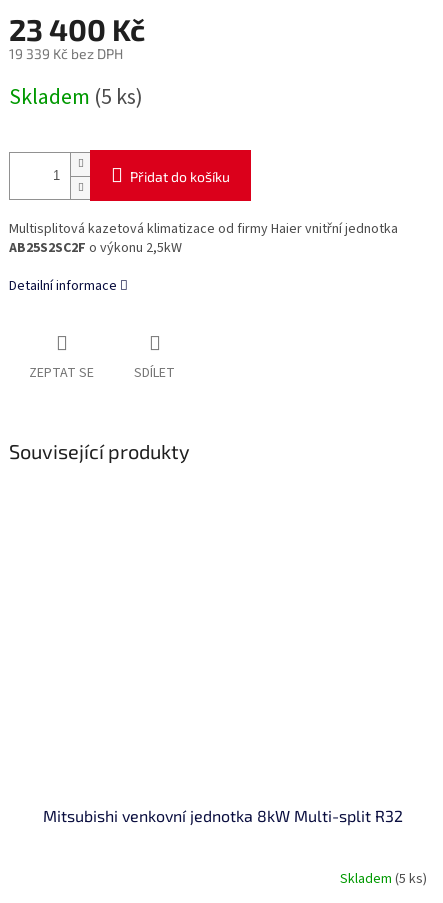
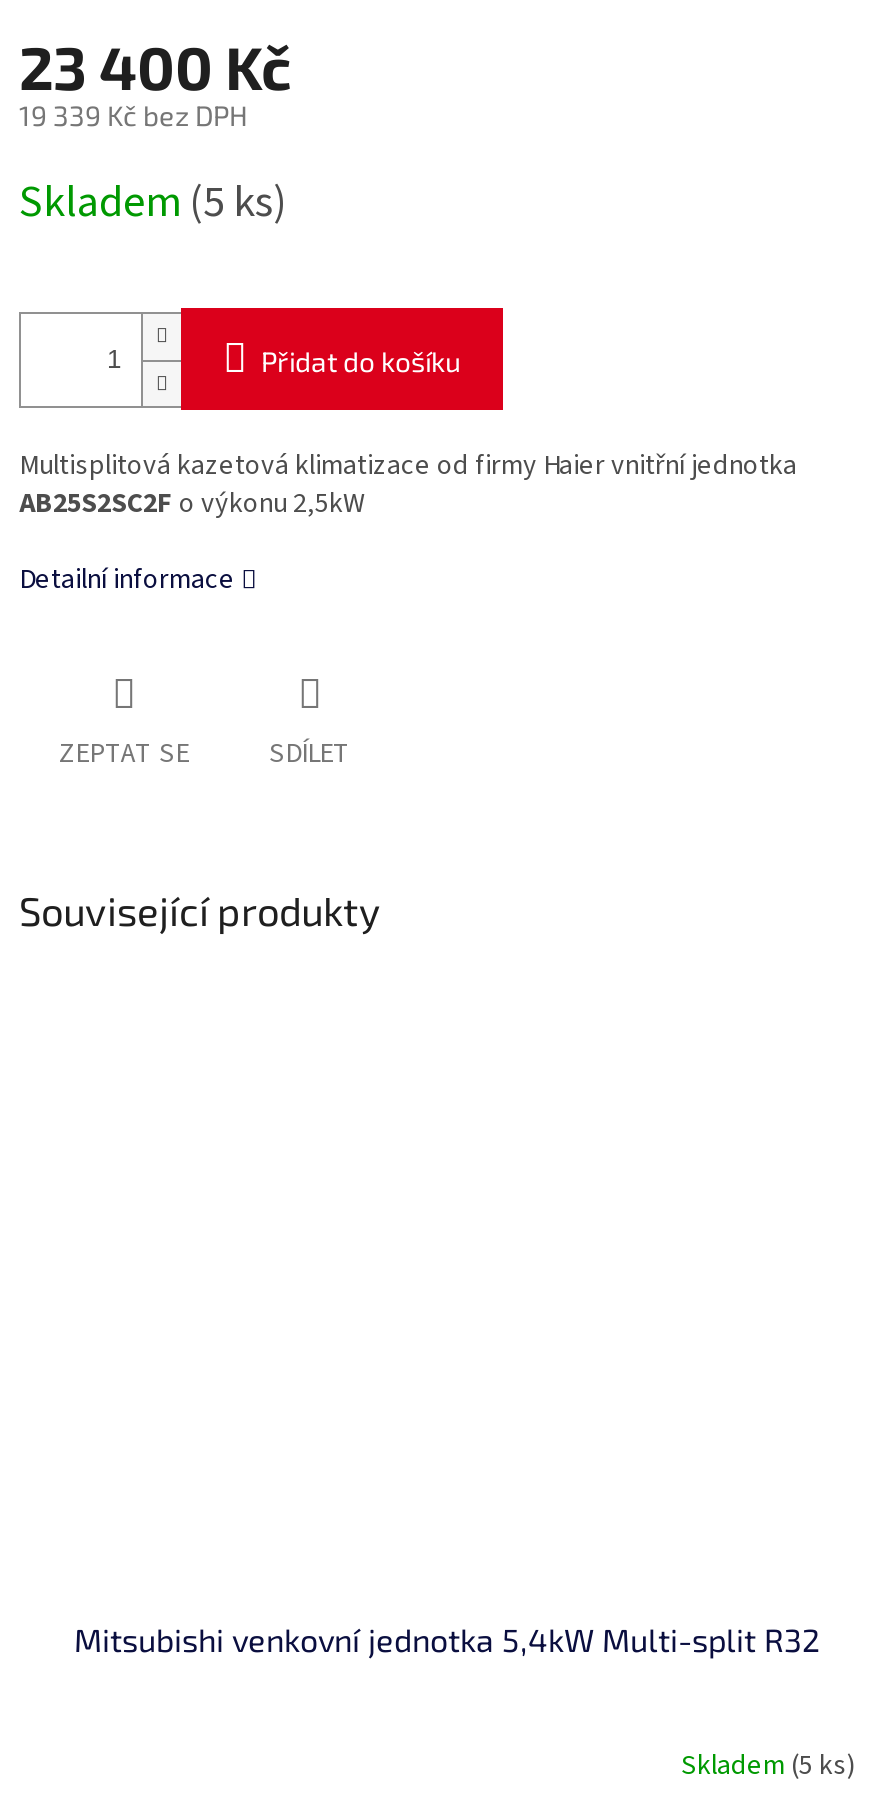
[43,806,403,825] Mitsubishi venkovní jednotka 8kW Multi-split R32 -> [74,1621,820,1659] Mitsubishi venkovní jednotka 5,4kW Multi-split R32

